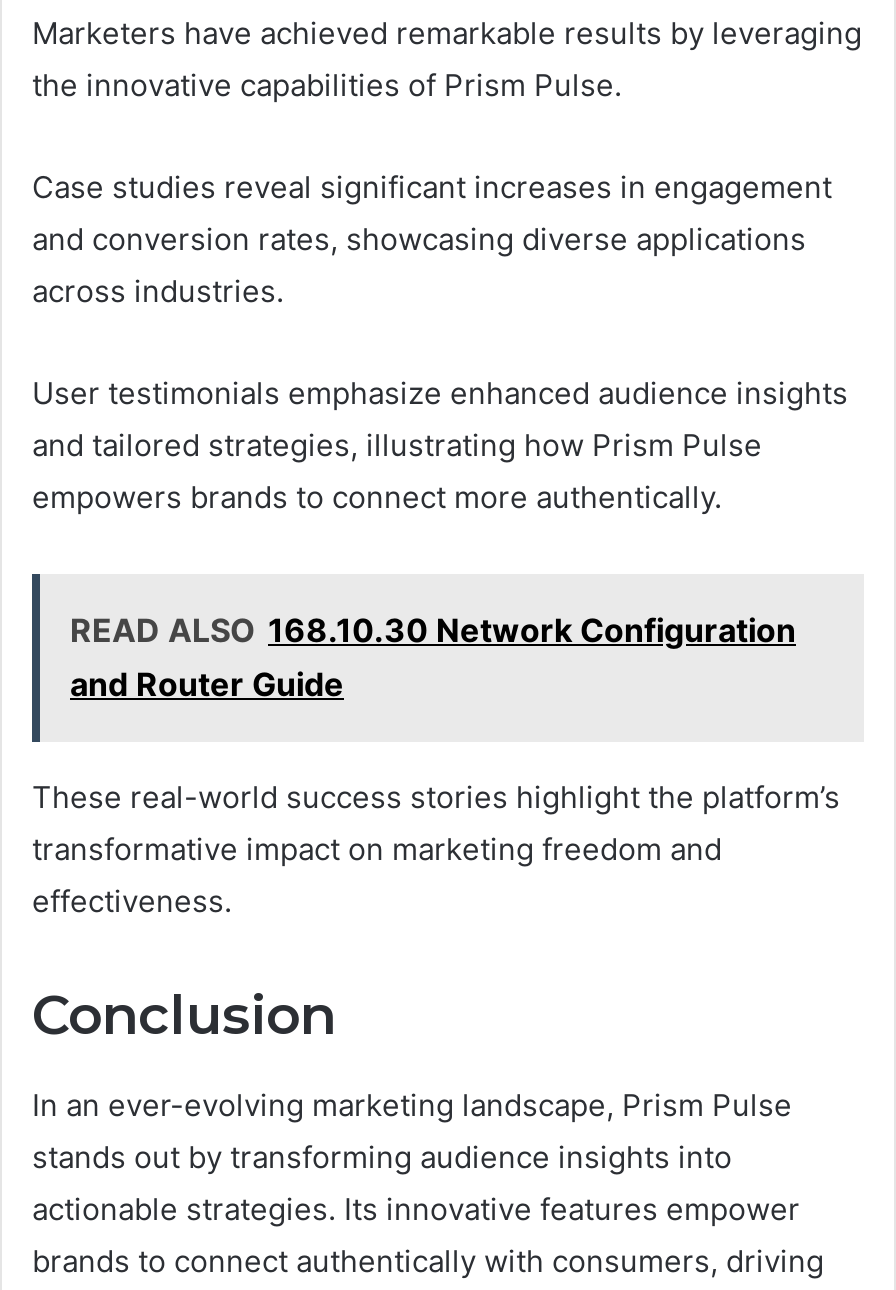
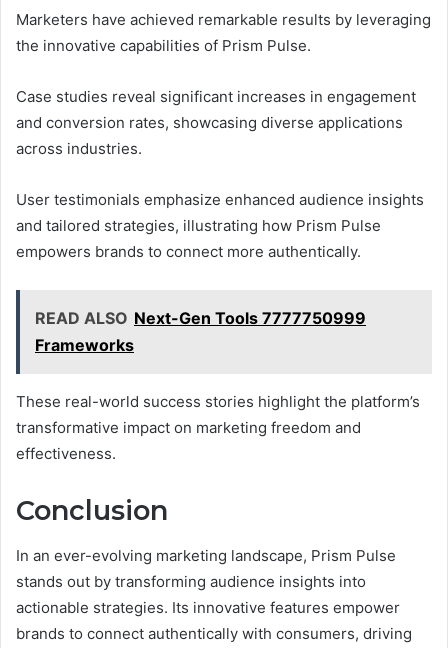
[70,611,796,705] READ ALSO 168.10.30 Network Configuration | and Router Guide -> [35,308,366,355] READ ALSO Next-Gen Tools 7777750999 | Frameworks

